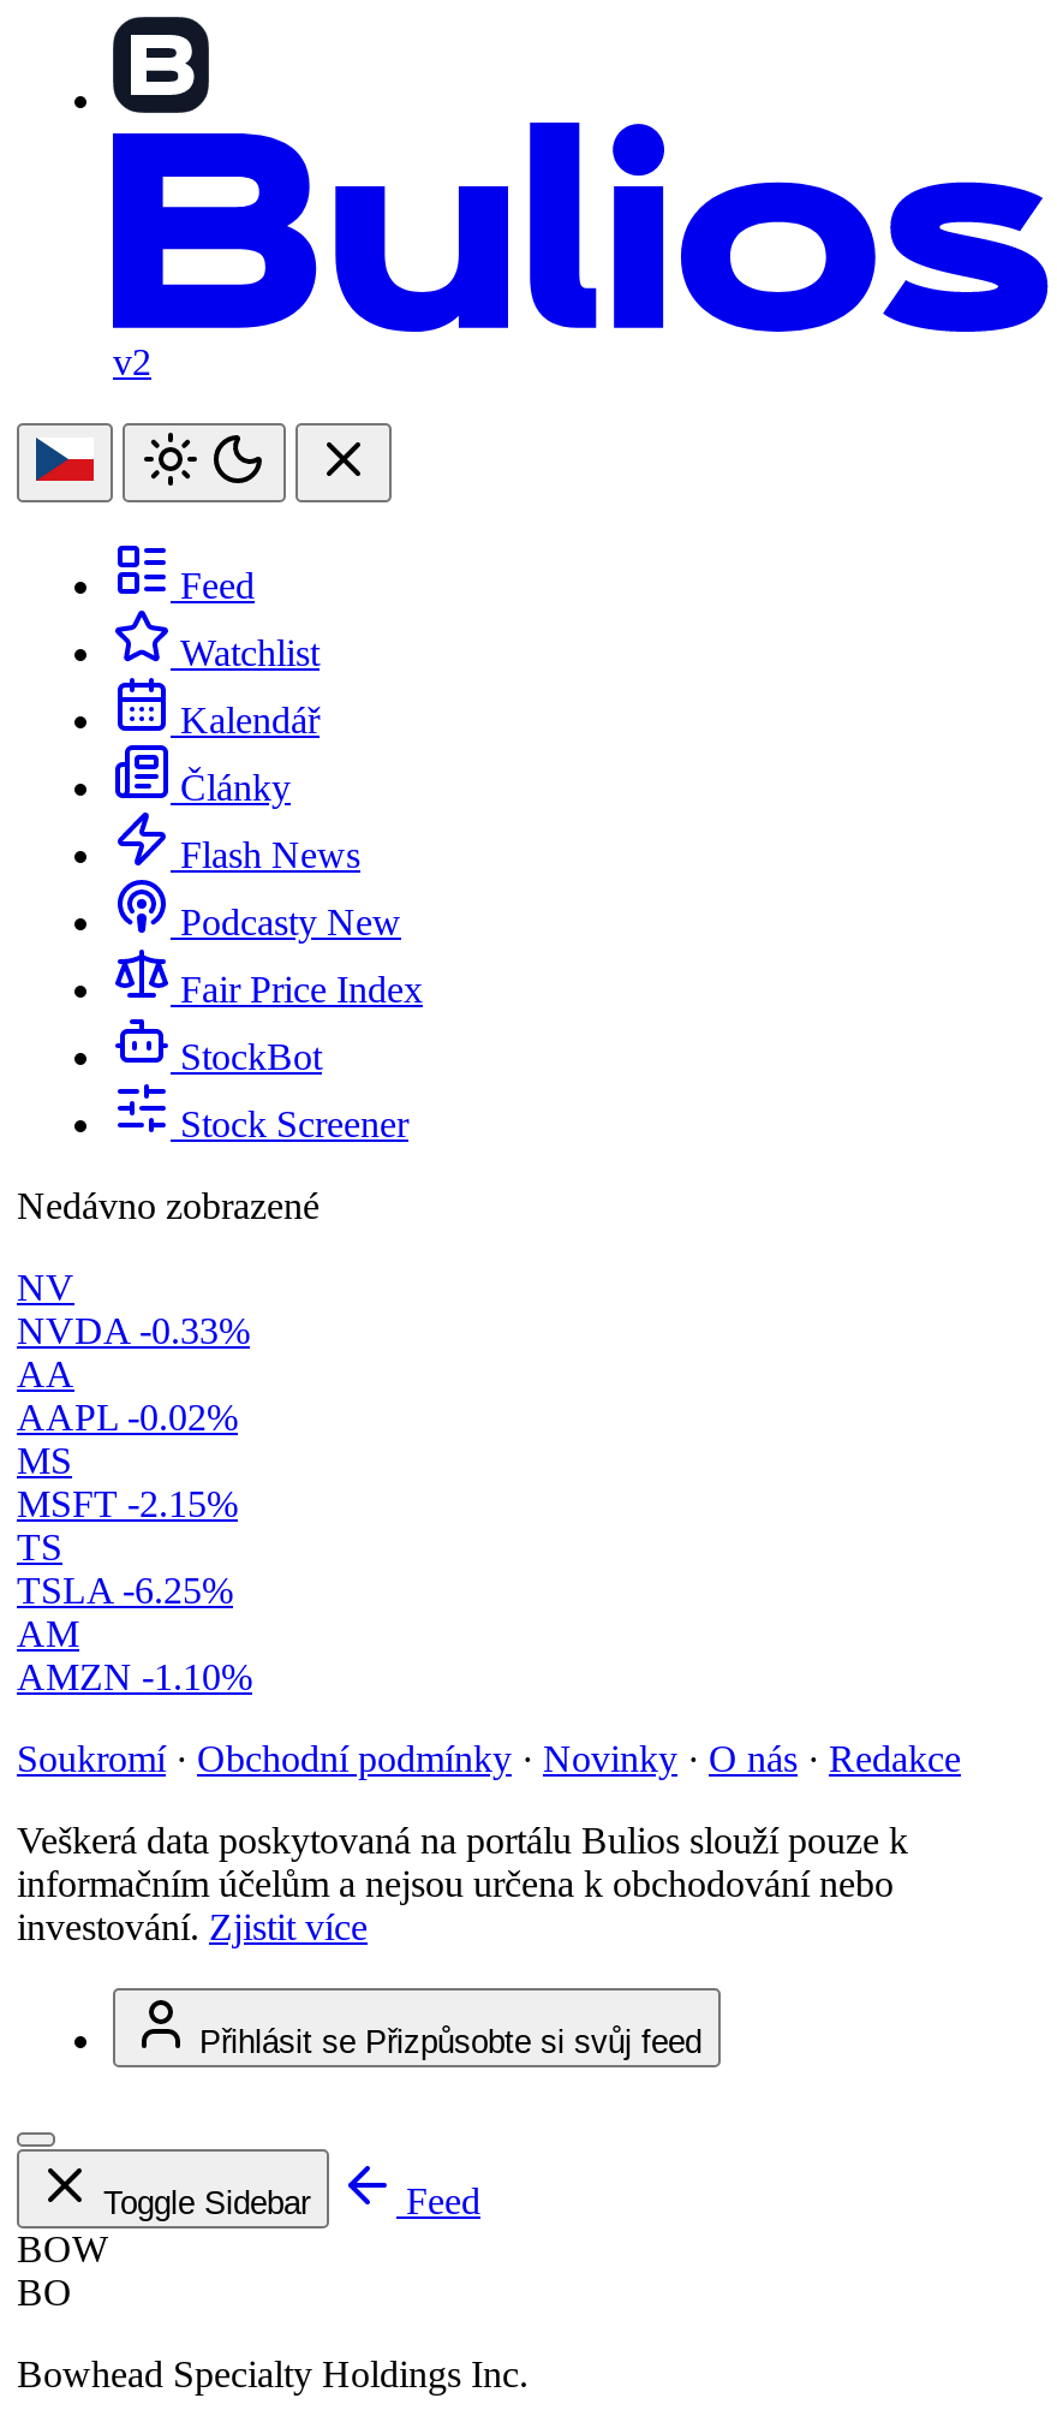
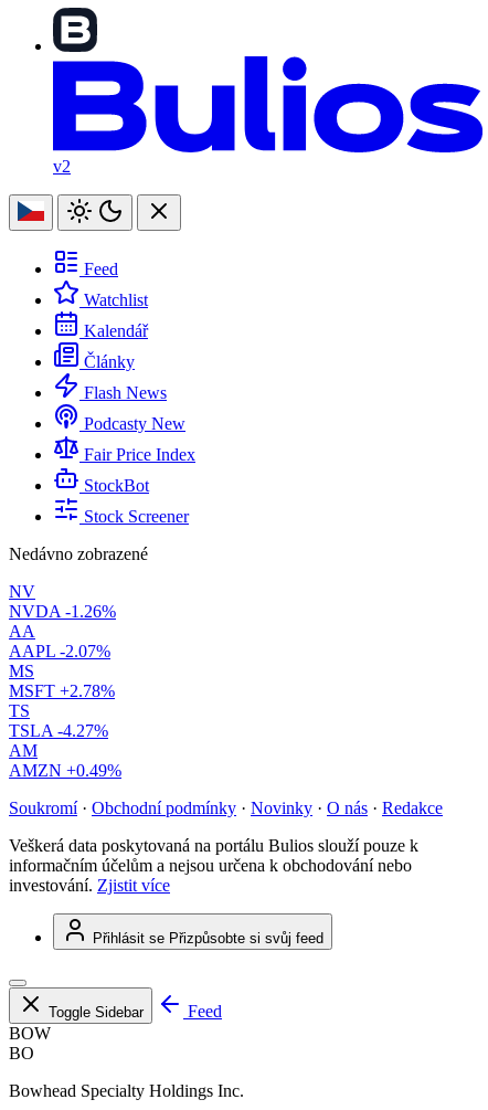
[17,1310,250,1351] NVDA -0.33% -> [9,602,116,621] NVDA -1.26%
[17,1397,238,1438] AAPL -0.02% -> [9,642,110,661] AAPL -2.07%
[17,1484,238,1524] MSFT -2.15% -> [9,682,115,700] MSFT +2.78%
[17,1570,233,1611] TSLA -6.25% -> [9,721,108,740] TSLA -4.27%
[17,1657,252,1697] AMZN -1.10% -> [9,761,121,780] AMZN +0.49%

